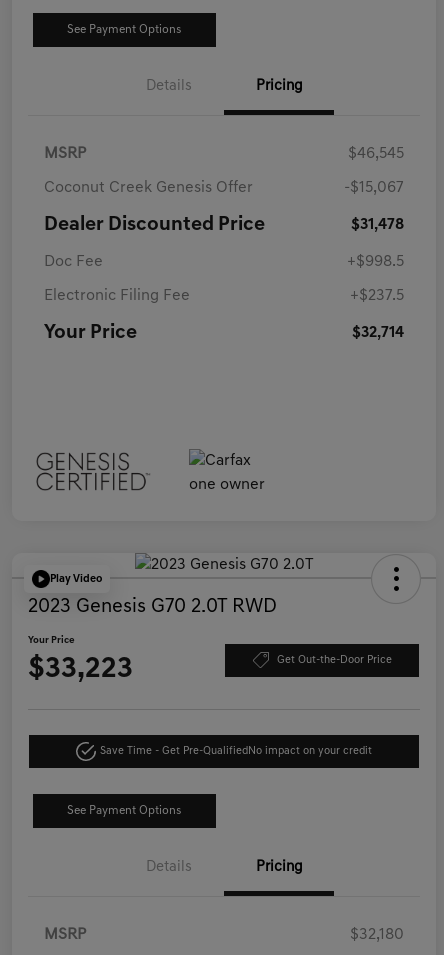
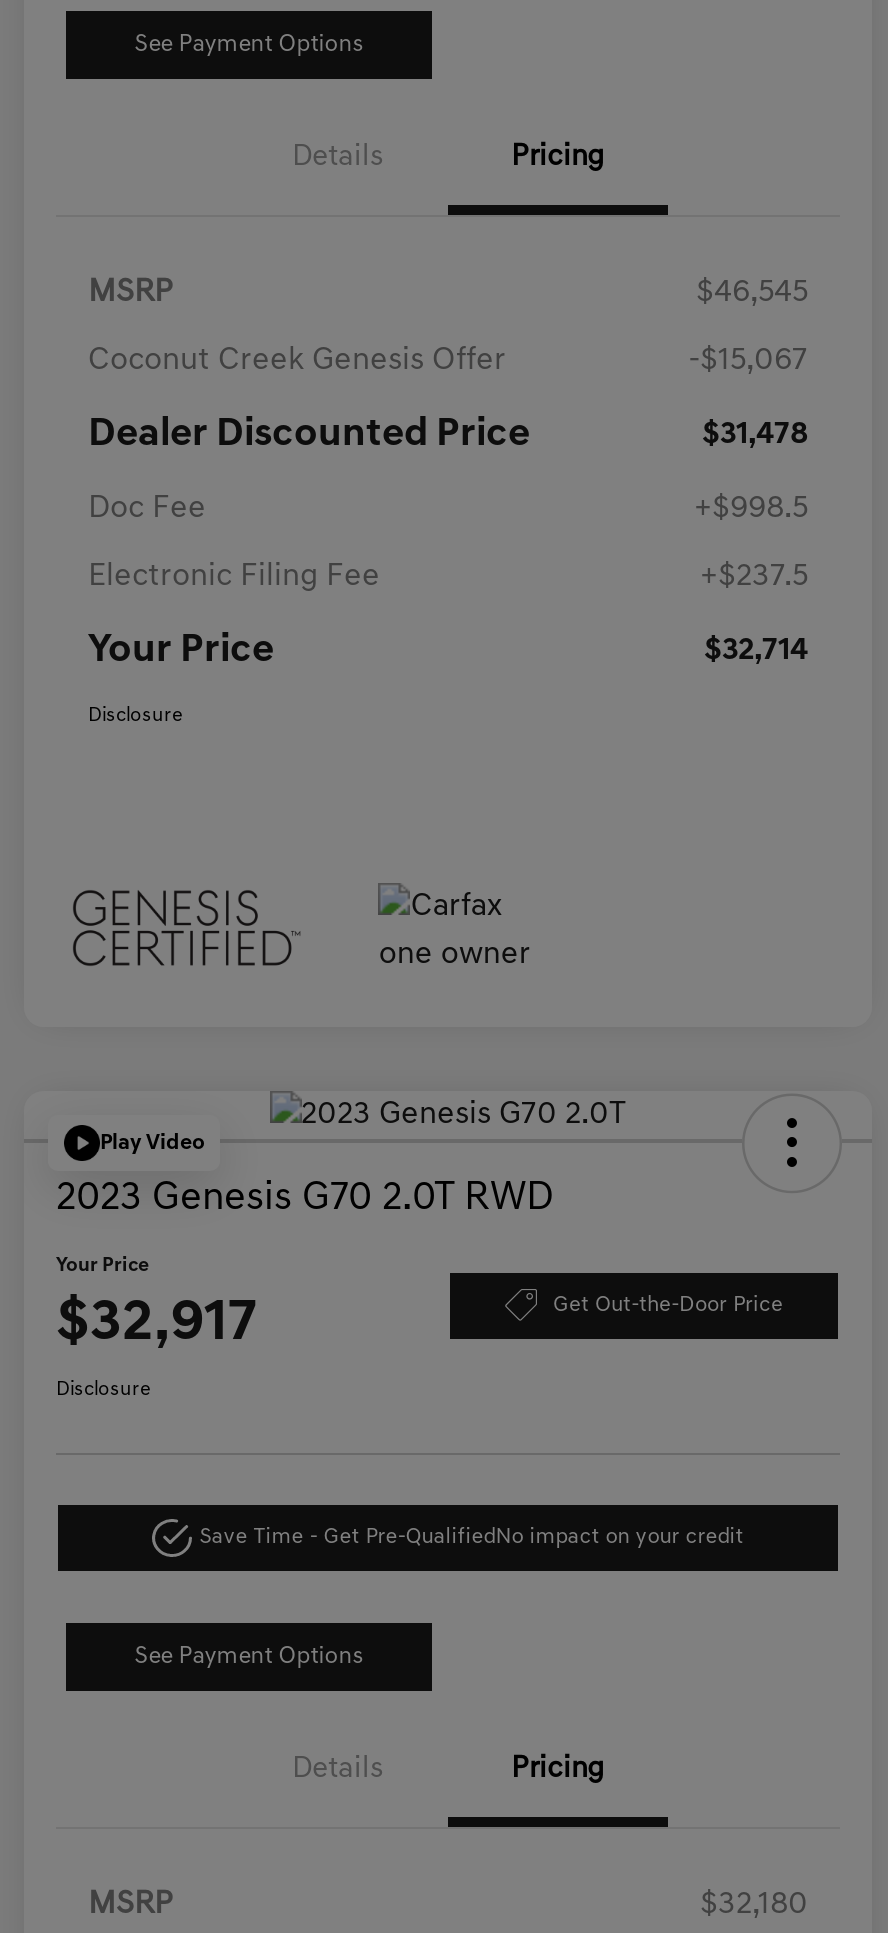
none -> [88,705,182,727] Disclosure
[28,654,133,685] $33,223 -> [56,1293,256,1355] $32,917
none -> [56,1379,150,1401] Disclosure

